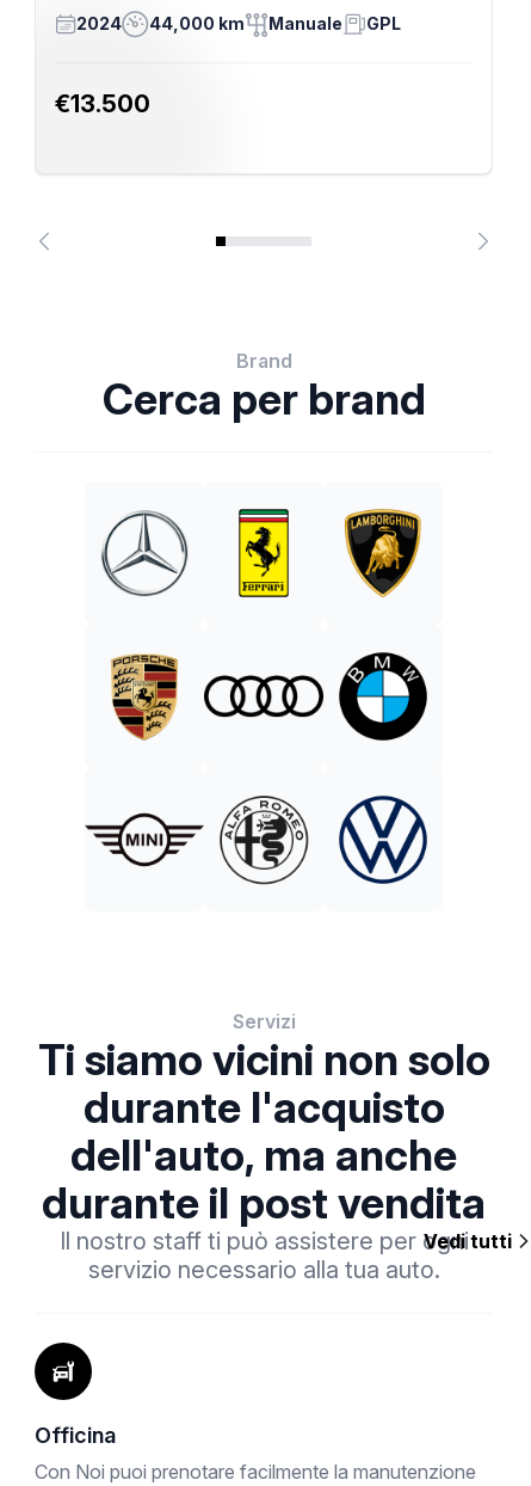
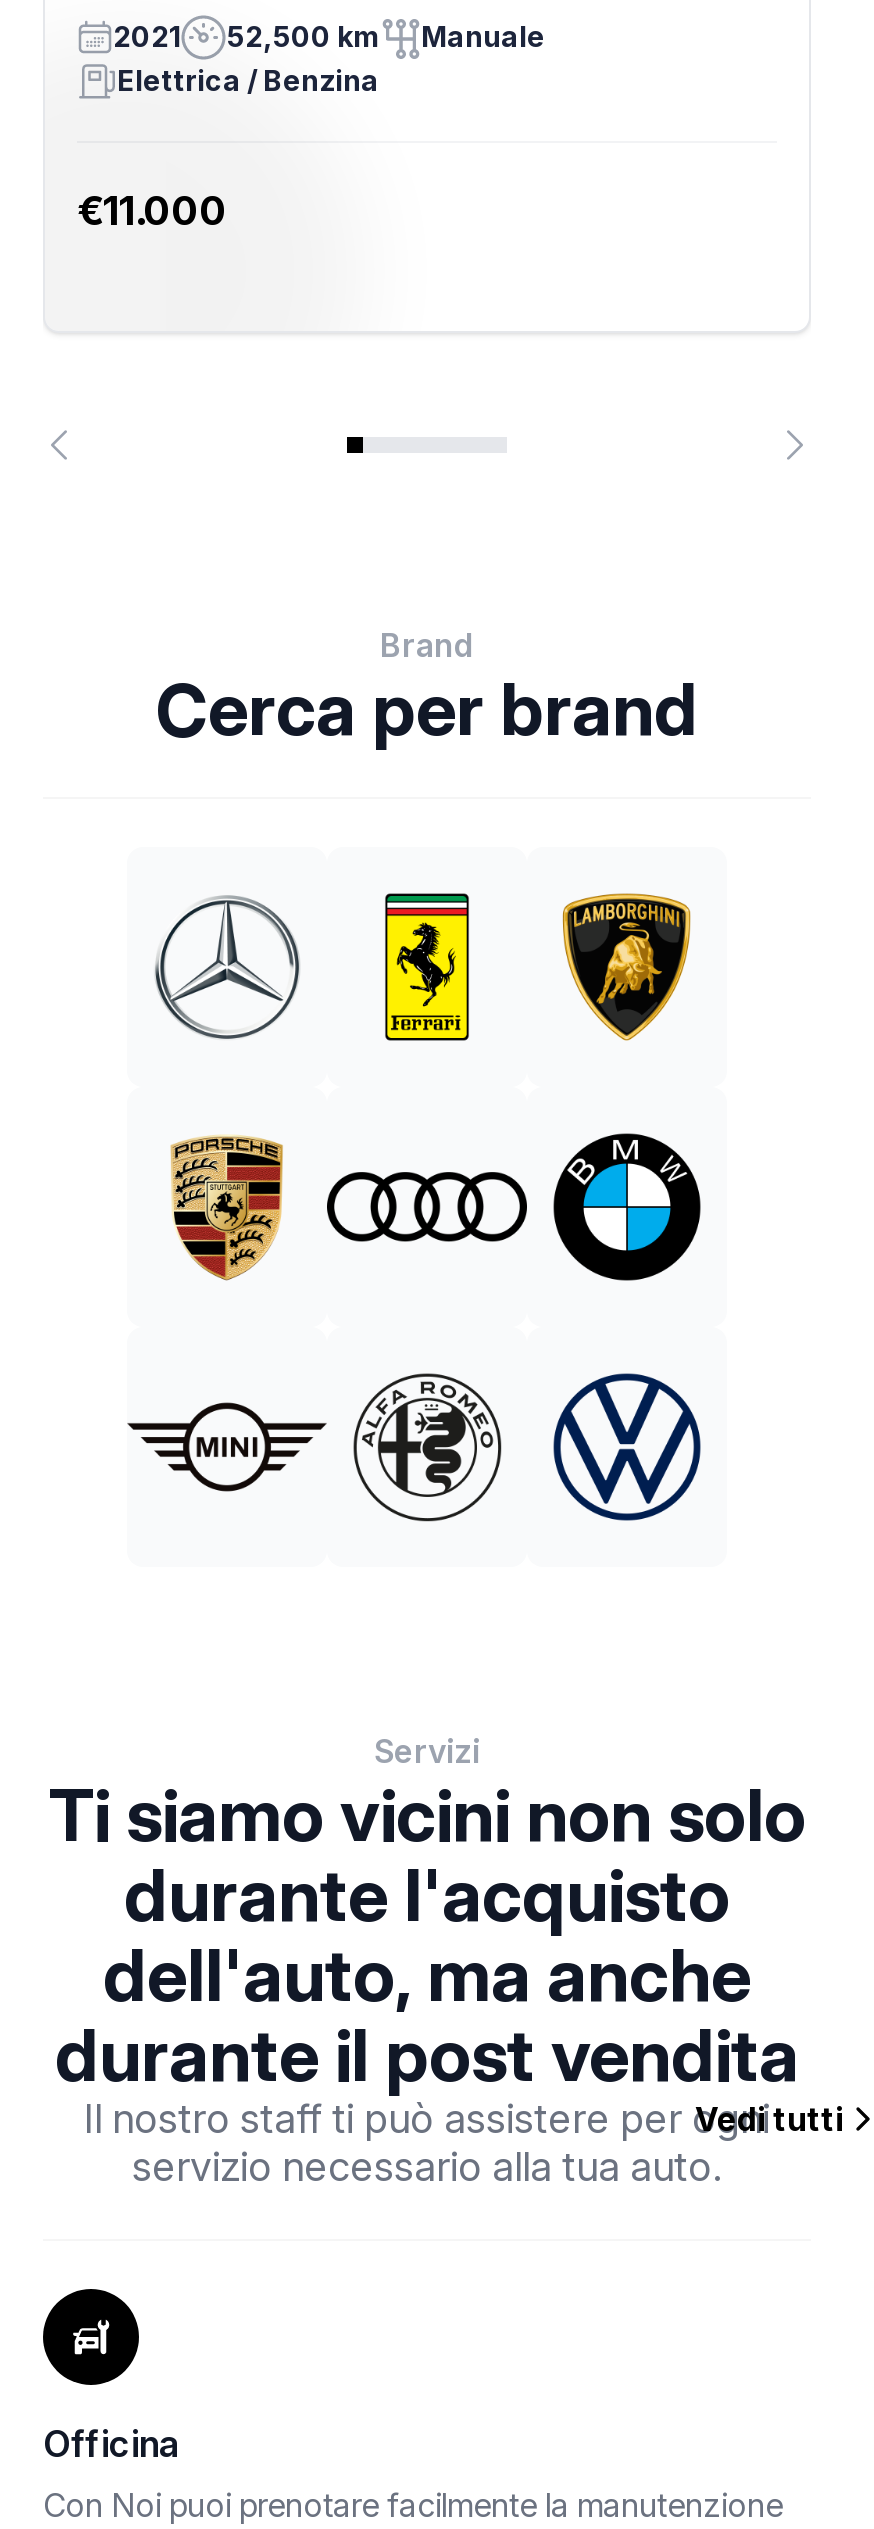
[76,13,245,34] 2024 | 44,000 km -> [113,19,381,53] 2021 | 52,500 km
[366,13,401,34] GPL -> [117,63,379,97] Elettrica / Benzina
[55,89,150,118] €13.500 -> [77,187,227,235] €11.000

